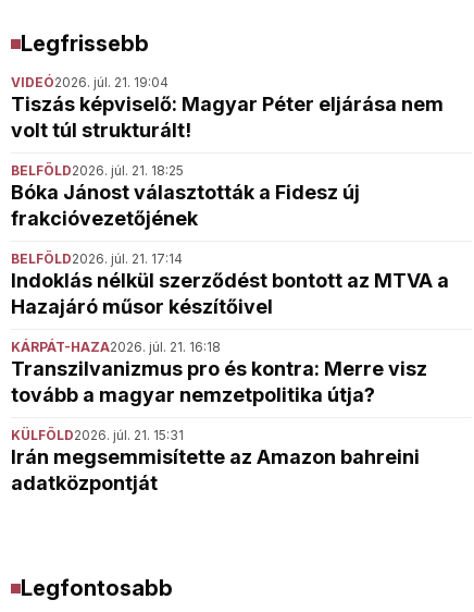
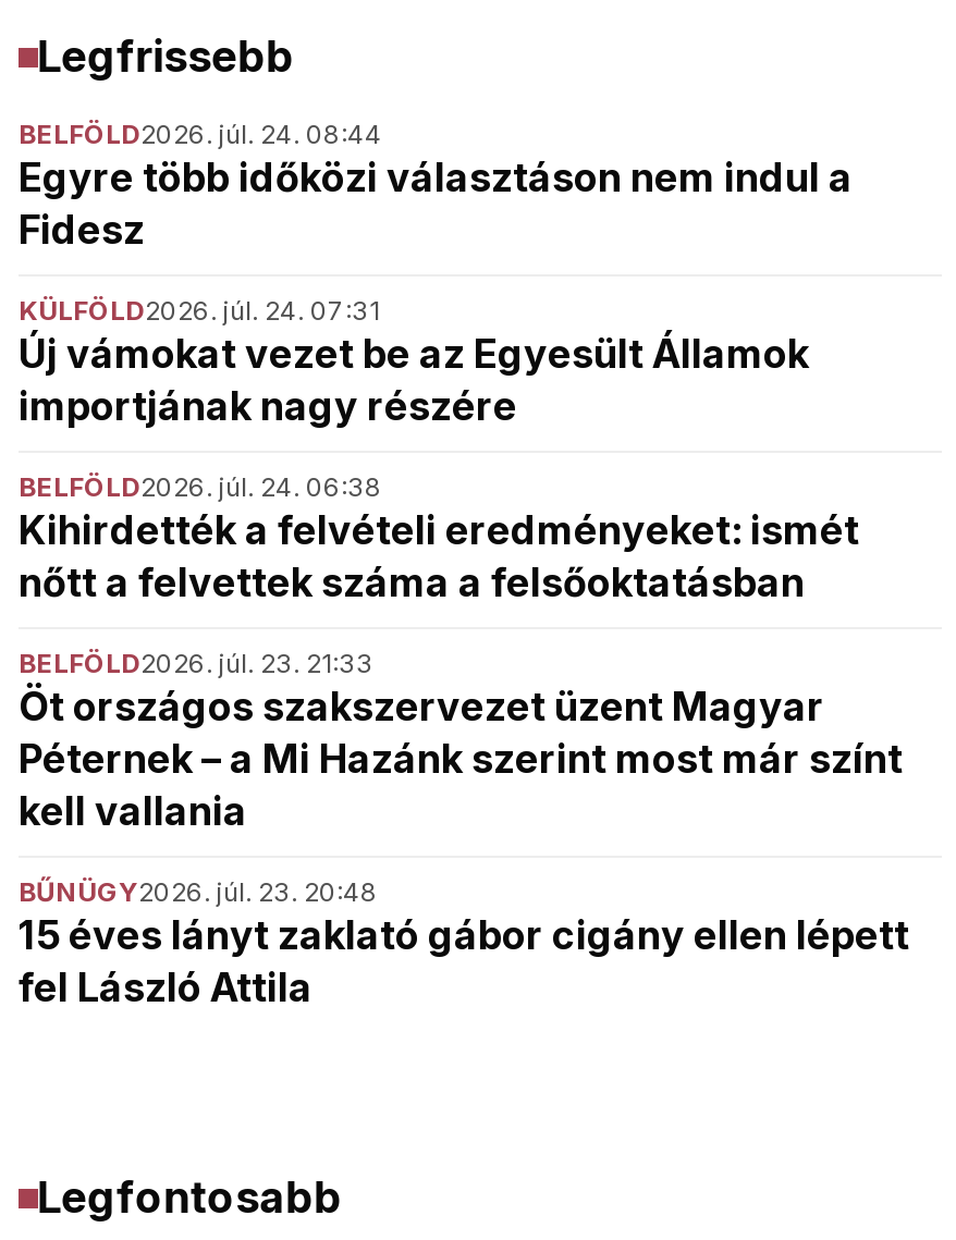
[11,74,444,142] VIDEÓ2026. júl. 21. 19:04 | Tiszás képviselő: Magyar Péter eljárása nem | volt túl strukturált! -> [19,118,853,253] BELFÖLD2026. júl. 24. 08:44 | Egyre több időközi választáson nem indul a | Fidesz
[11,163,360,230] BELFÖLD2026. júl. 21. 18:25 | Bóka Jánost választották a Fidesz új | frakcióvezetőjének -> [19,295,809,430] KÜLFÖLD2026. júl. 24. 07:31 | Új vámokat vezet be az Egyesült Államok | importjának nagy részére
[11,251,449,318] BELFÖLD2026. júl. 21. 17:14 | Indoklás nélkül szerződést bontott az MTVA a | Hazajáró műsor készítőivel -> [19,471,859,606] BELFÖLD2026. júl. 24. 06:38 | Kihirdették a felvételi eredményeket: ismét | nőtt a felvettek száma a felsőoktatásban
[11,339,427,407] KÁRPÁT-HAZA2026. júl. 21. 16:18 | Transzilvanizmus pro és kontra: Merre visz | tovább a magyar nemzetpolitika útja? -> [19,647,903,835] BELFÖLD2026. júl. 23. 21:33 | Öt országos szakszervezet üzent Magyar | Péternek – a Mi Hazánk szerint most már színt | kell vallania
[11,427,420,495] KÜLFÖLD2026. júl. 21. 15:31 | Irán megsemmisítette az Amazon bahreini | adatközpontját -> [19,876,909,1011] BŰNÜGY2026. júl. 23. 20:48 | 15 éves lányt zaklató gábor cigány ellen lépett | fel László Attila

